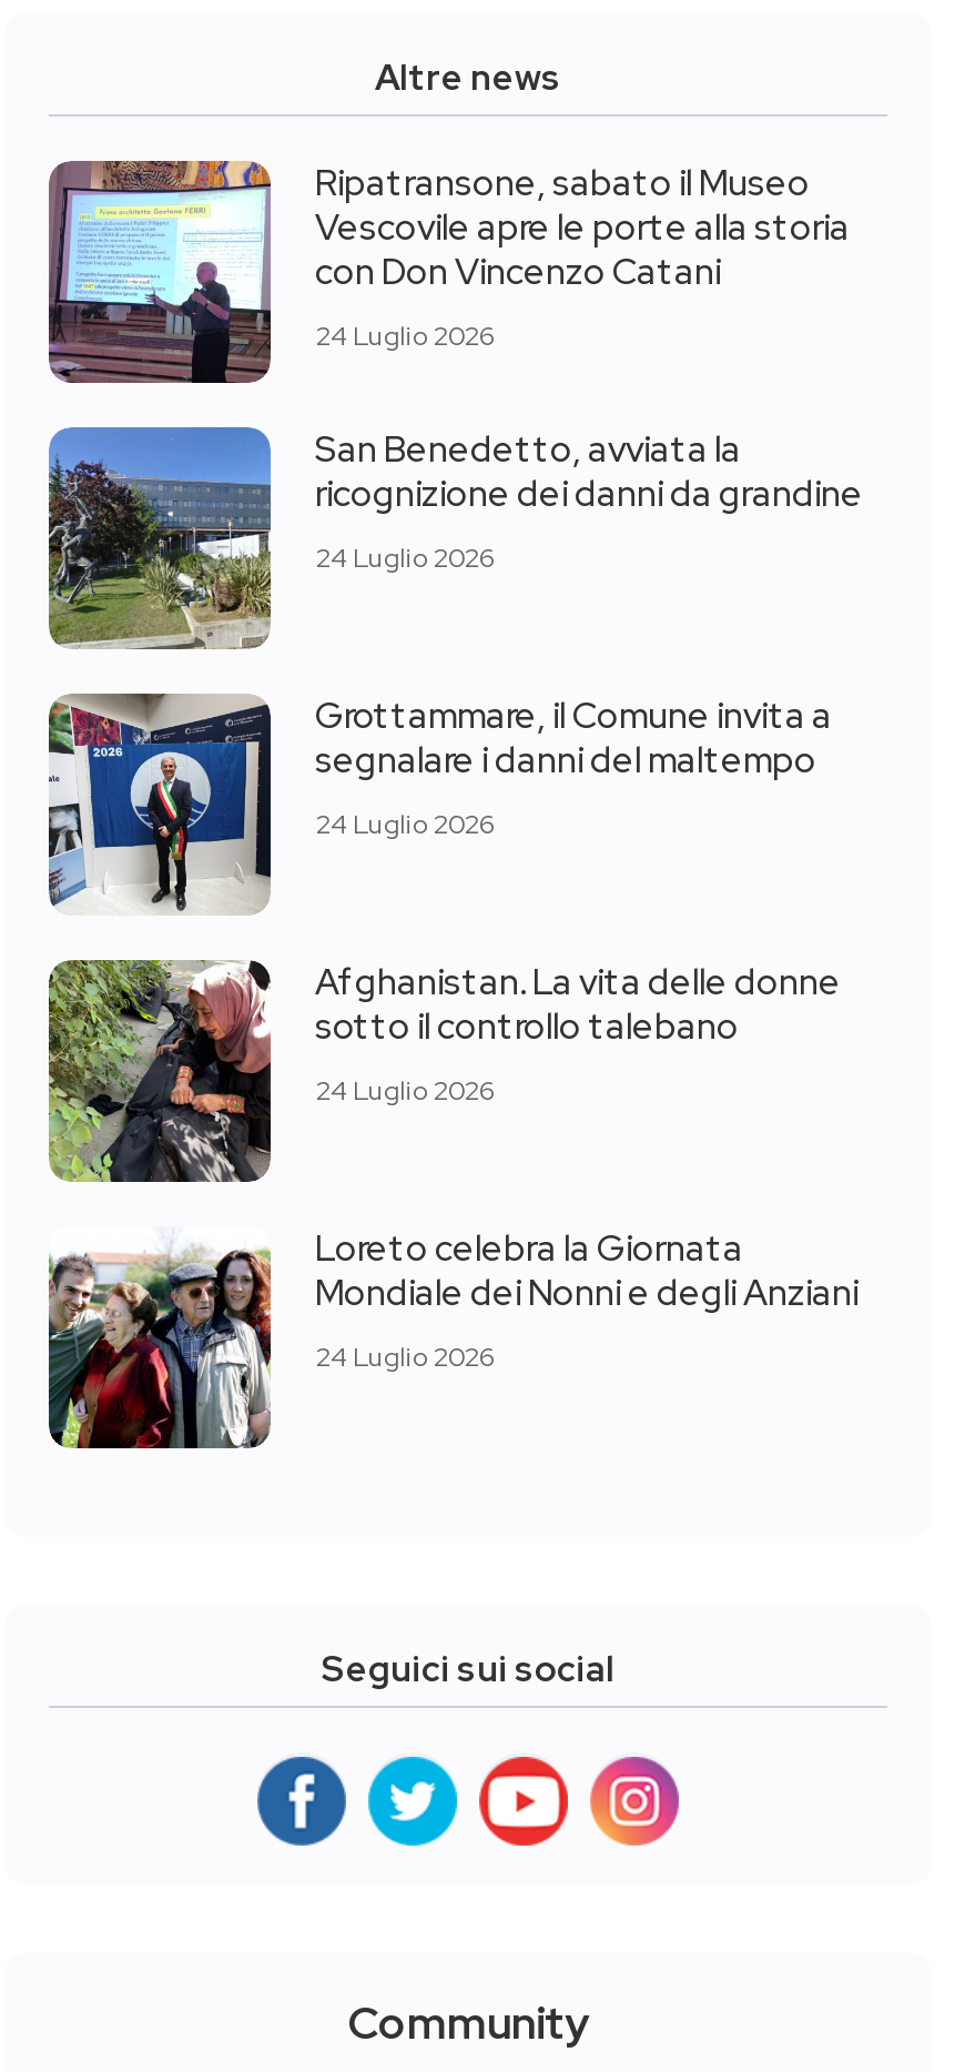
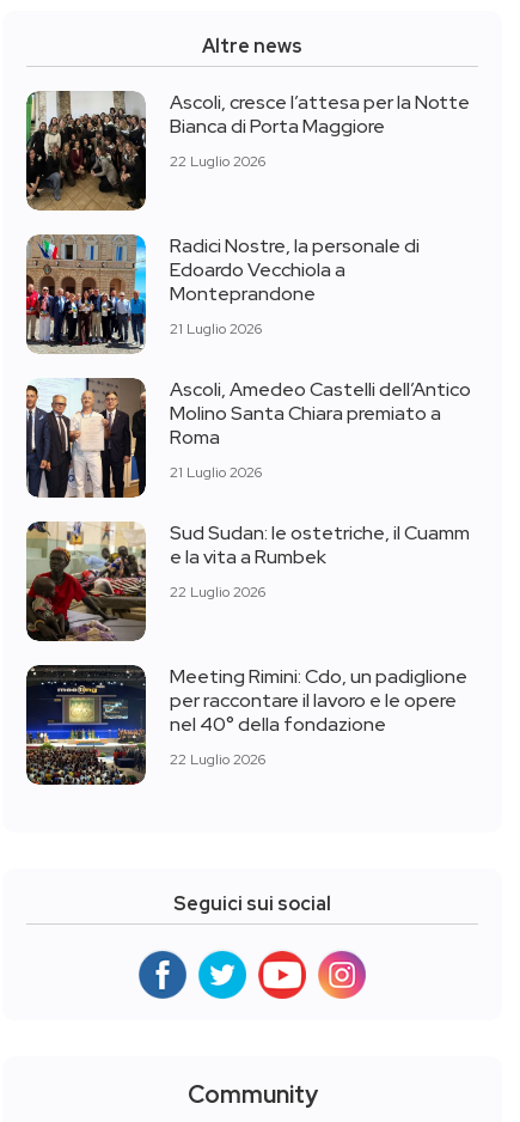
[47,160,850,384] [image] | Ripatransone, sabato il Museo | Vescovile apre le porte alla storia | con Don Vincenzo Catani -> [25,90,470,211] [image] | Ascoli, cresce l’attesa per la Notte | Bianca di Porta Maggiore
[315,320,492,355] 24 Luglio 2026 -> [170,152,265,171] 22 Luglio 2026
[47,426,863,648] [image] | San Benedetto, avviata la | ricognizione dei danni da grandine -> [25,233,420,352] [image] | Radici Nostre, la personale di | Edoardo Vecchiola a | Monteprandone
[315,542,492,577] 24 Luglio 2026 -> [170,319,262,339] 21 Luglio 2026
[47,690,832,917] [image] | Grottammare, il Comune invita a | segnalare i danni del maltempo -> [25,377,471,499] [image] | Ascoli, Amedeo Castelli dell’Antico | Molino Santa Chiara premiato a | Roma
[315,808,492,843] 24 Luglio 2026 -> [170,463,262,482] 21 Luglio 2026
[47,959,841,1183] [image] | Afghanistan. La vita delle donne | sotto il controllo talebano -> [25,520,470,642] [image] | Sud Sudan: le ostetriche, il Cuamm | e la vita a Rumbek
[315,1074,492,1110] 24 Luglio 2026 -> [170,583,265,602] 22 Luglio 2026
[47,1225,859,1452] [image] | Loreto celebra la Giornata | Mondiale dei Nonni e degli Anziani -> [25,664,467,786] [image] | Meeting Rimini: Cdo, un padiglione | per raccontare il lavoro e le opere | nel 40° della fondazione
[315,1341,492,1376] 24 Luglio 2026 -> [170,750,265,769] 22 Luglio 2026

